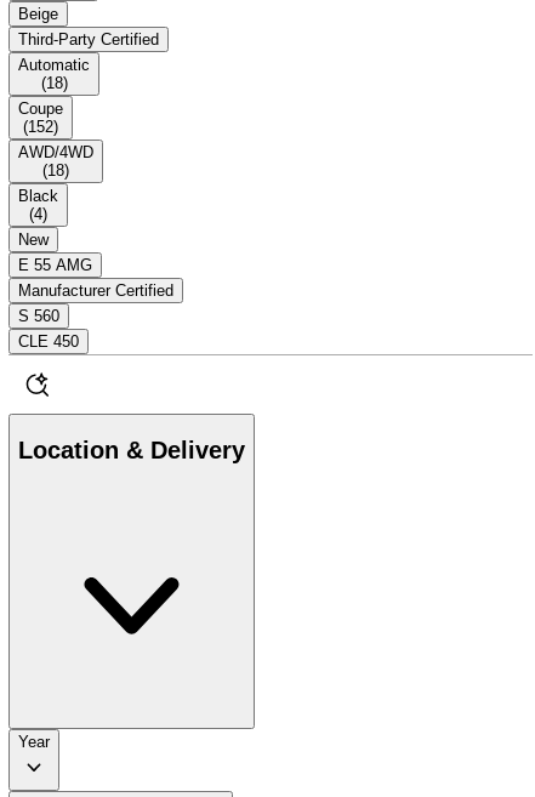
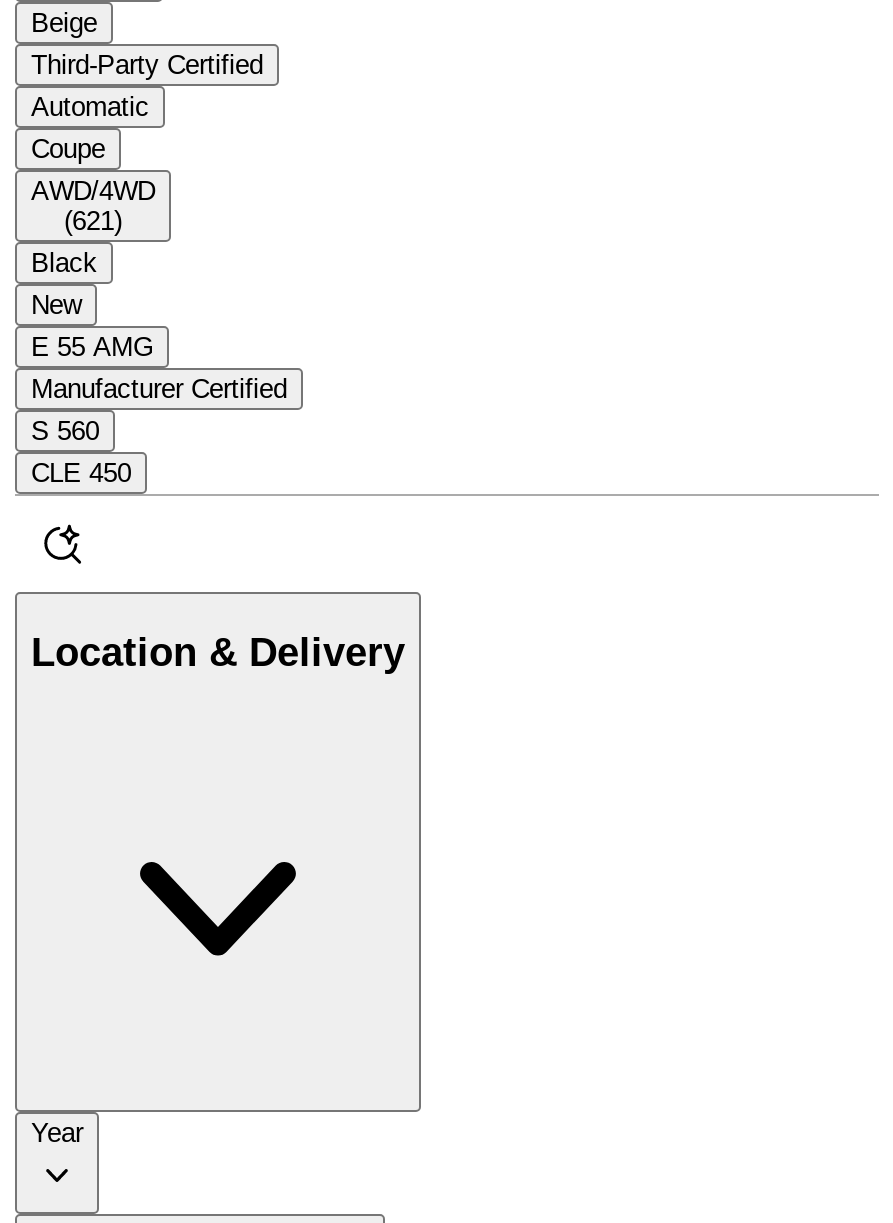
[41,74,67,92] (18) -> none
[23,118,58,136] (152) -> none
[42,161,69,179] (18) -> [64,206,122,236] (621)
[29,205,47,223] (4) -> none

